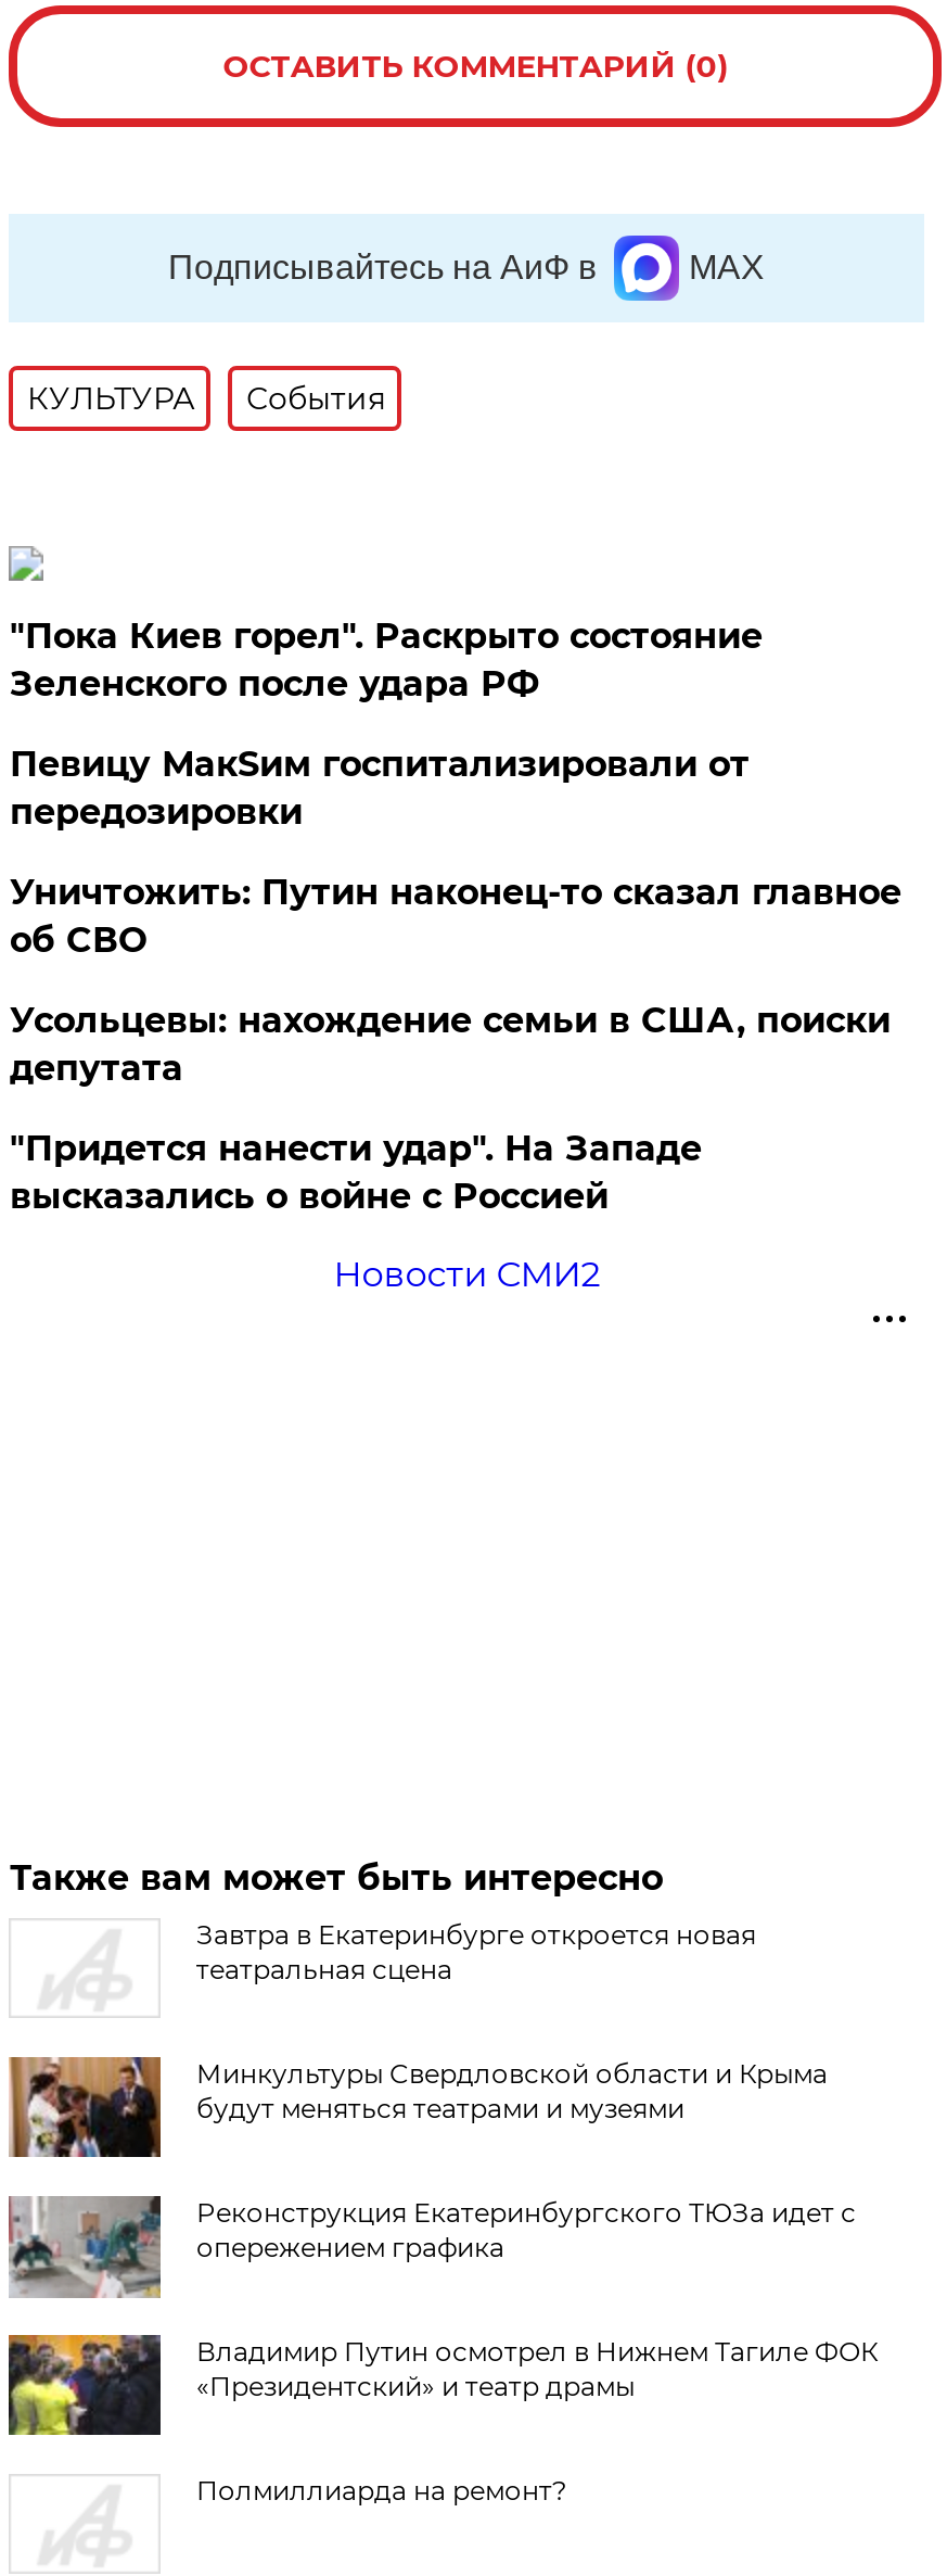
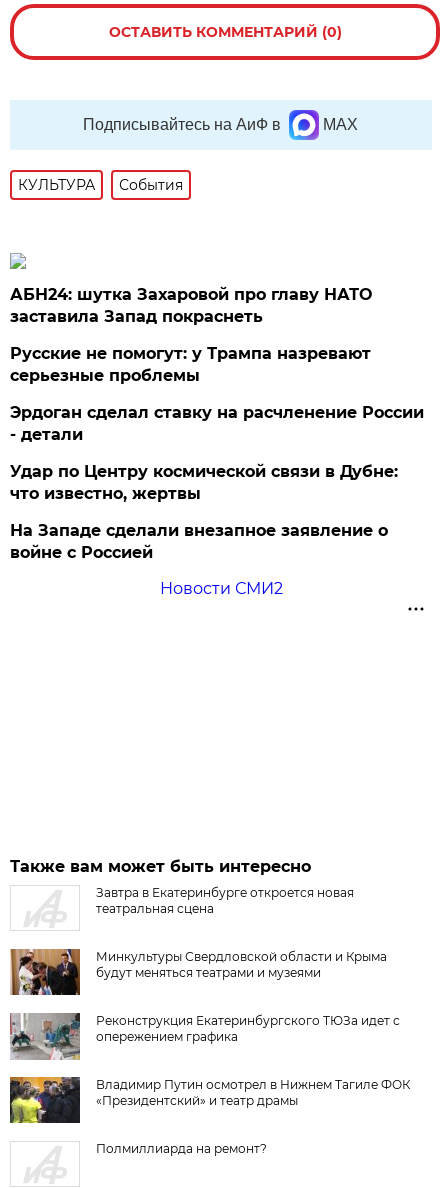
[10,615,762,704] "Пока Киев горел". Раскрыто состояние | Зеленского после удара РФ -> [10,285,372,326] АБН24: шутка Захаровой про главу НАТО | заставила Запад покраснеть
[10,743,749,832] Певицу МакSим госпитализировали от | передозировки -> [10,344,371,385] Русские не помогут: у Трампа назревают | серьезные проблемы
[10,871,901,960] Уничтожить: Путин наконец-то сказал главное | об СВО -> [10,403,424,444] Эрдоган сделал ставку на расчленение России | - детали
[10,999,890,1088] Усольцевы: нахождение семьи в США, поиски | депутата -> [10,462,398,503] Удар по Центру космической связи в Дубне: | что известно, жертвы
[10,1127,702,1216] "Придется нанести удар". На Западе | высказались о войне с Россией -> [10,521,388,562] На Западе сделали внезапное заявление о | войне с Россией

